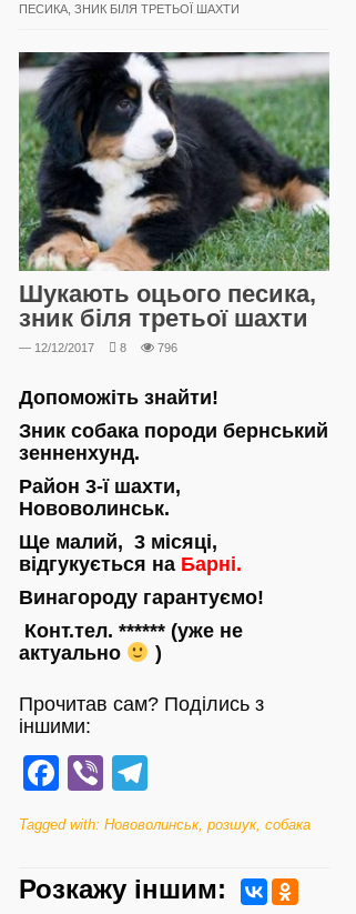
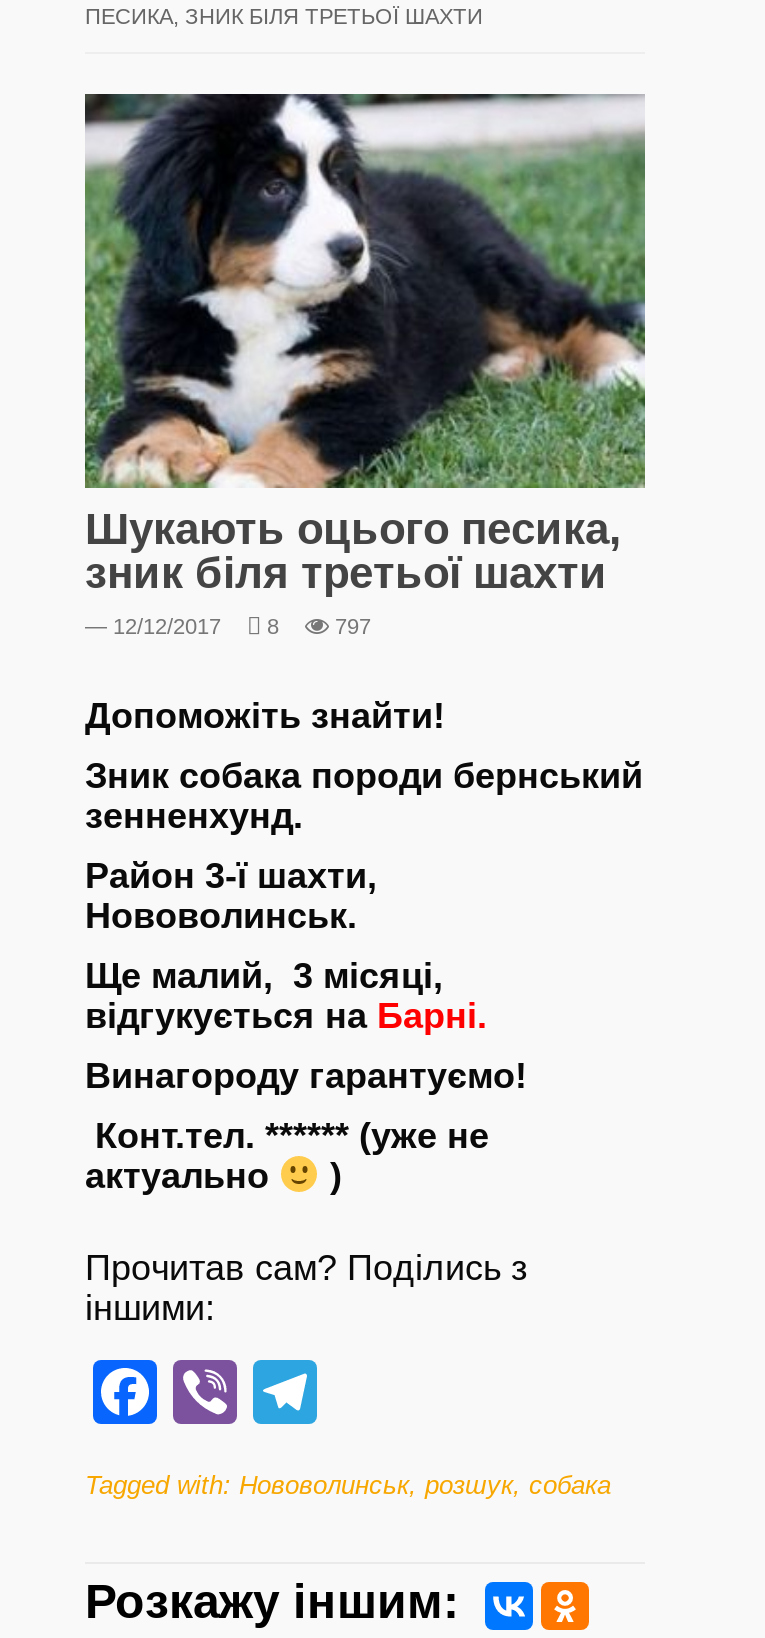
[157,341,177,354] 796 -> [335,614,371,638] 797

